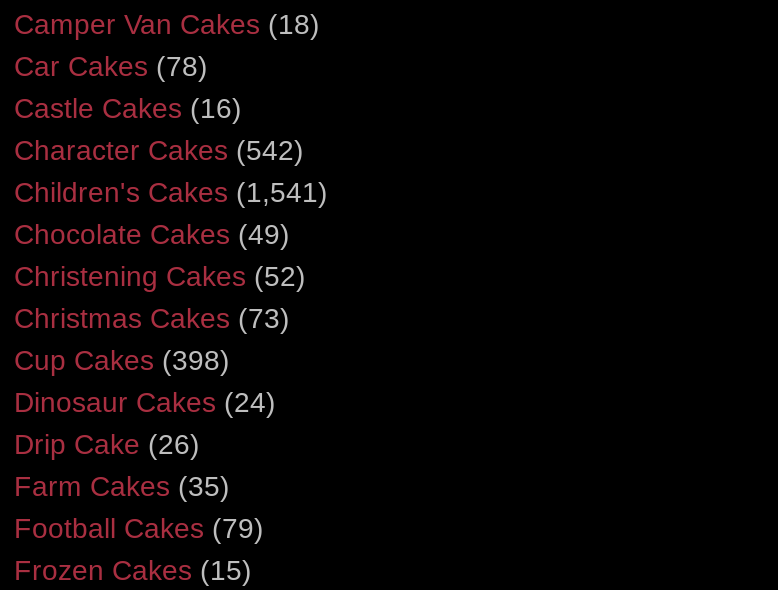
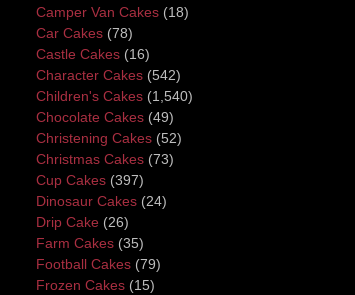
[14,175,328,207] Children's Cakes (1,541) -> [36,88,193,104] Children's Cakes (1,540)
[14,343,230,375] Cup Cakes (398) -> [36,172,144,188] Cup Cakes (397)

